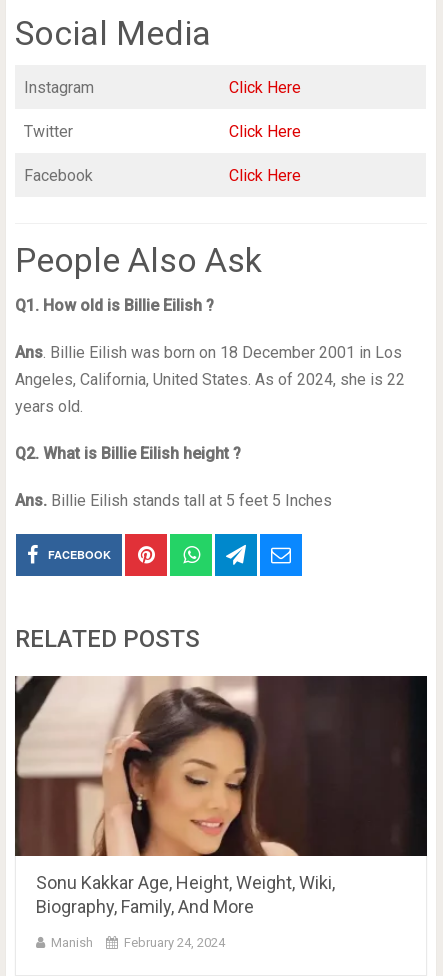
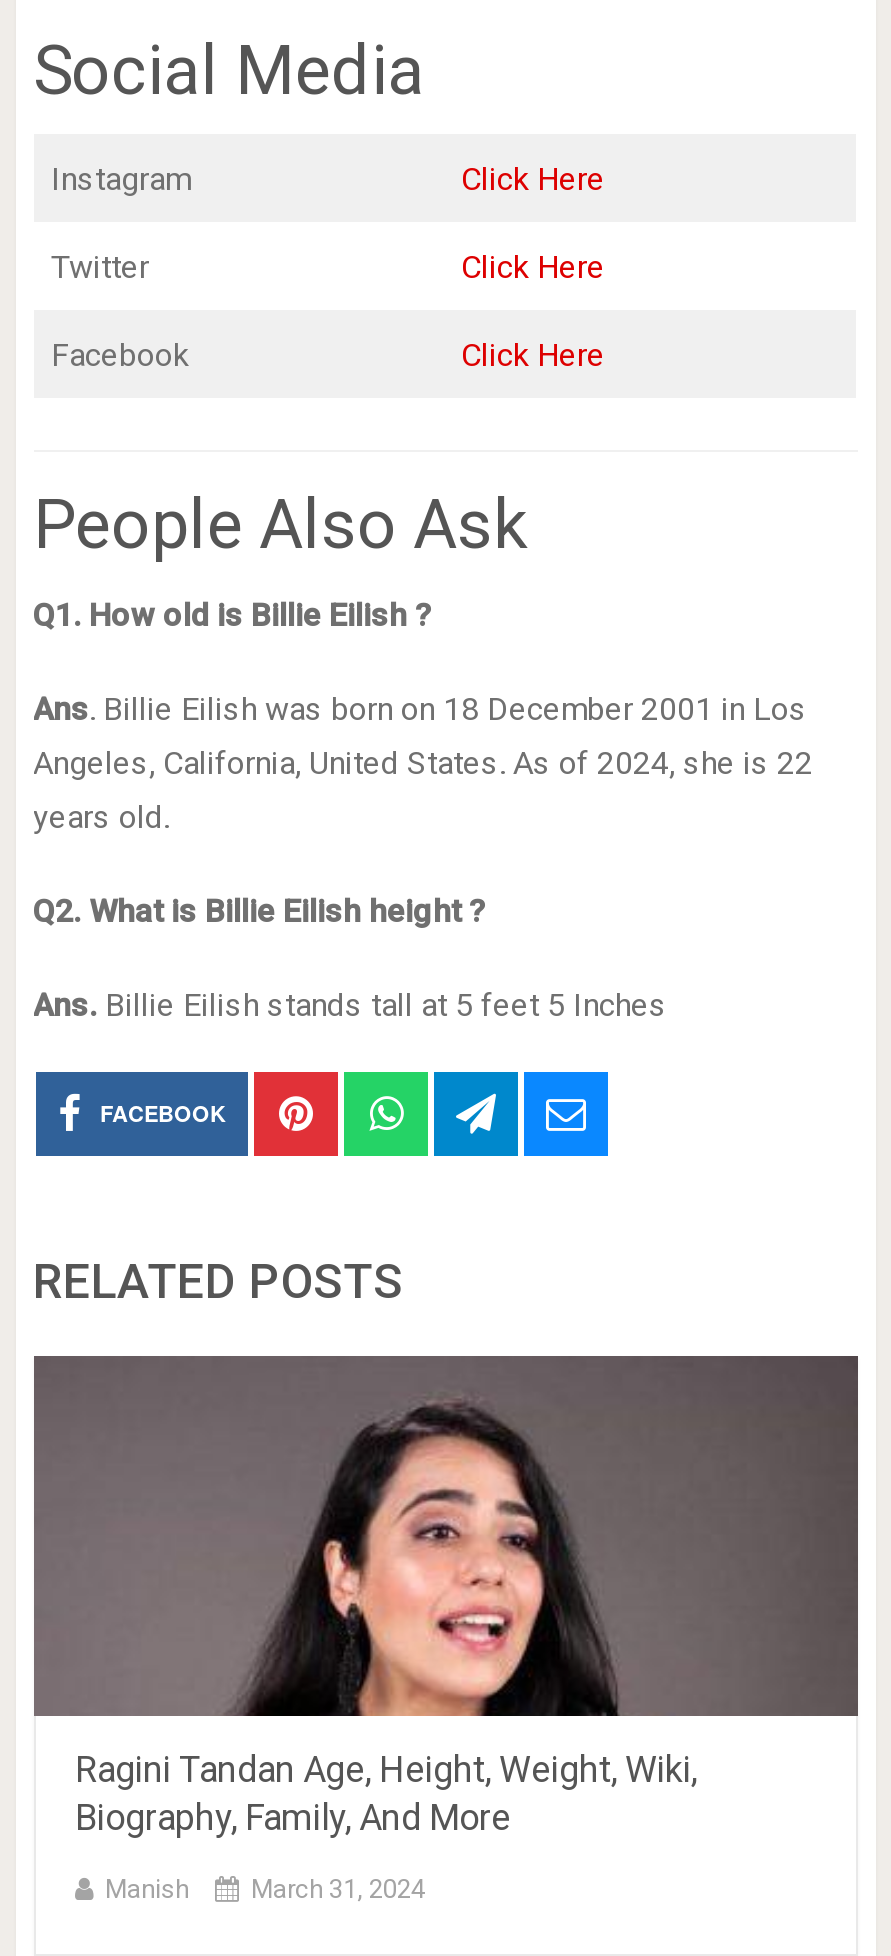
[16,676,426,893] [image] | Sonu Kakkar Age, Height, Weight, Wiki, -> [34,1354,858,1790] [image] | Ragini Tandan Age, Height, Weight, Wiki,
[123,935,224,950] February 24, 2024 -> [251,1874,425,1904] March 31, 2024

